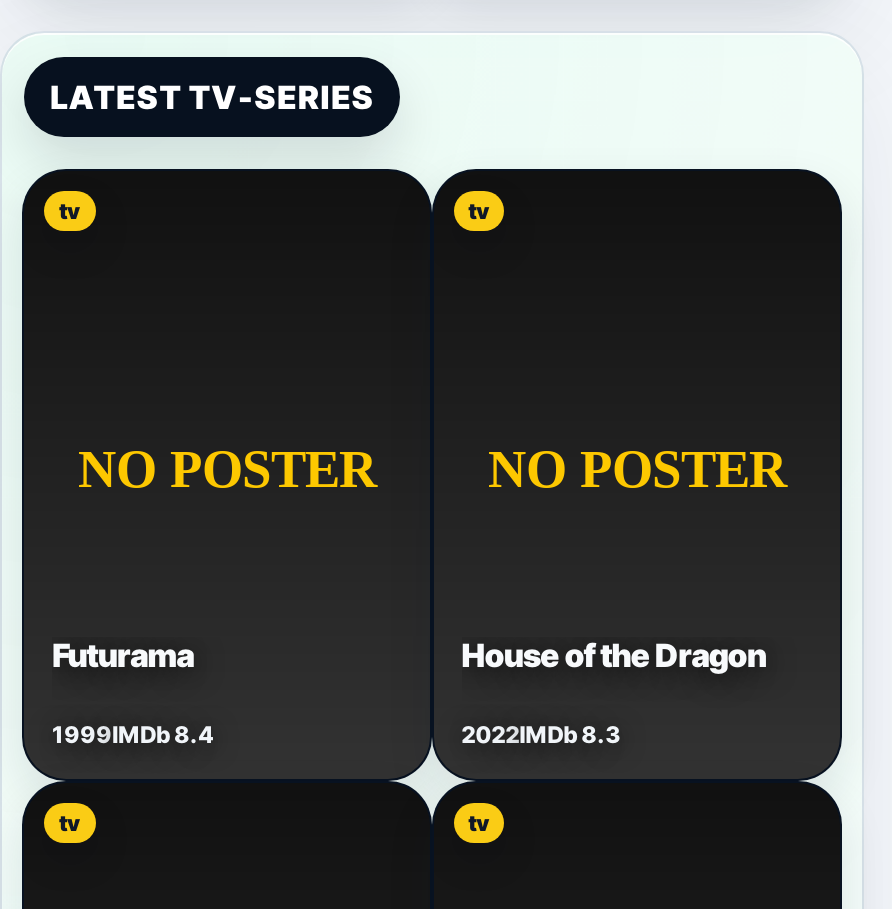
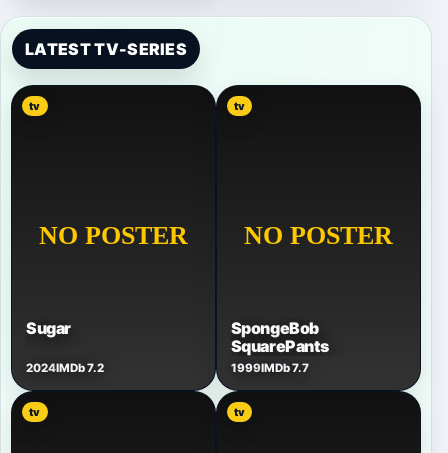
[52,635,194,675] Futurama -> [26,318,71,338] Sugar
[461,635,766,749] House of the Dragon | 2022IMDb 8.3 -> [231,318,328,375] SpongeBob | SquarePants | 1999IMDb 7.7
[52,721,214,749] 1999IMDb 8.4 -> [26,361,104,375] 2024IMDb 7.2

